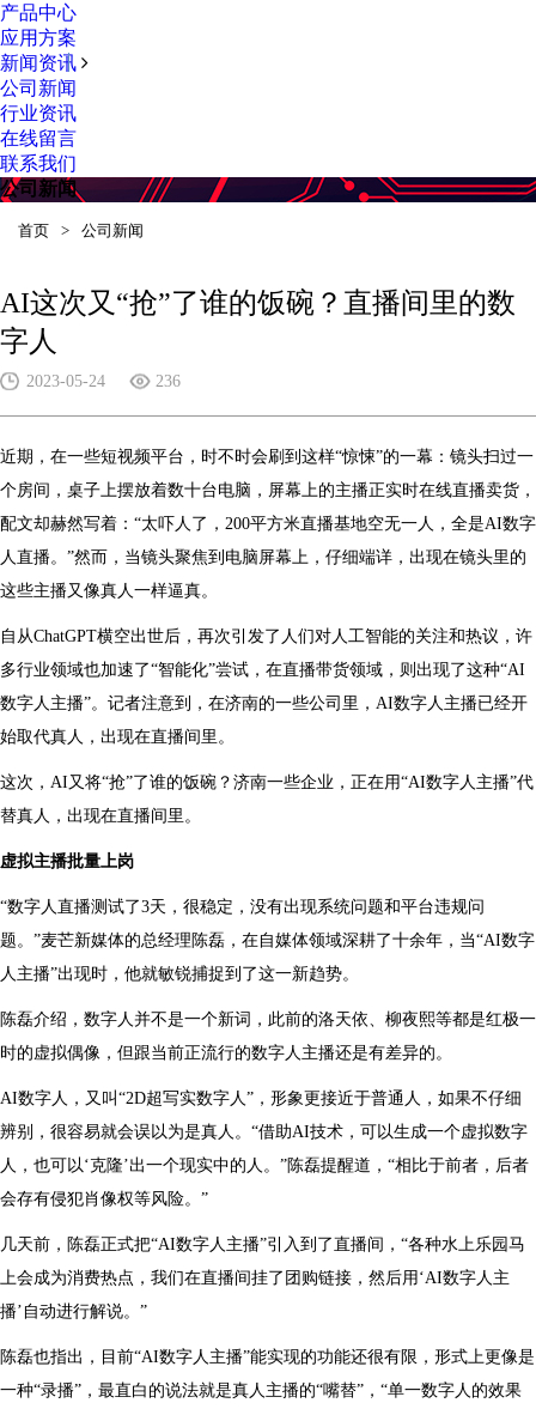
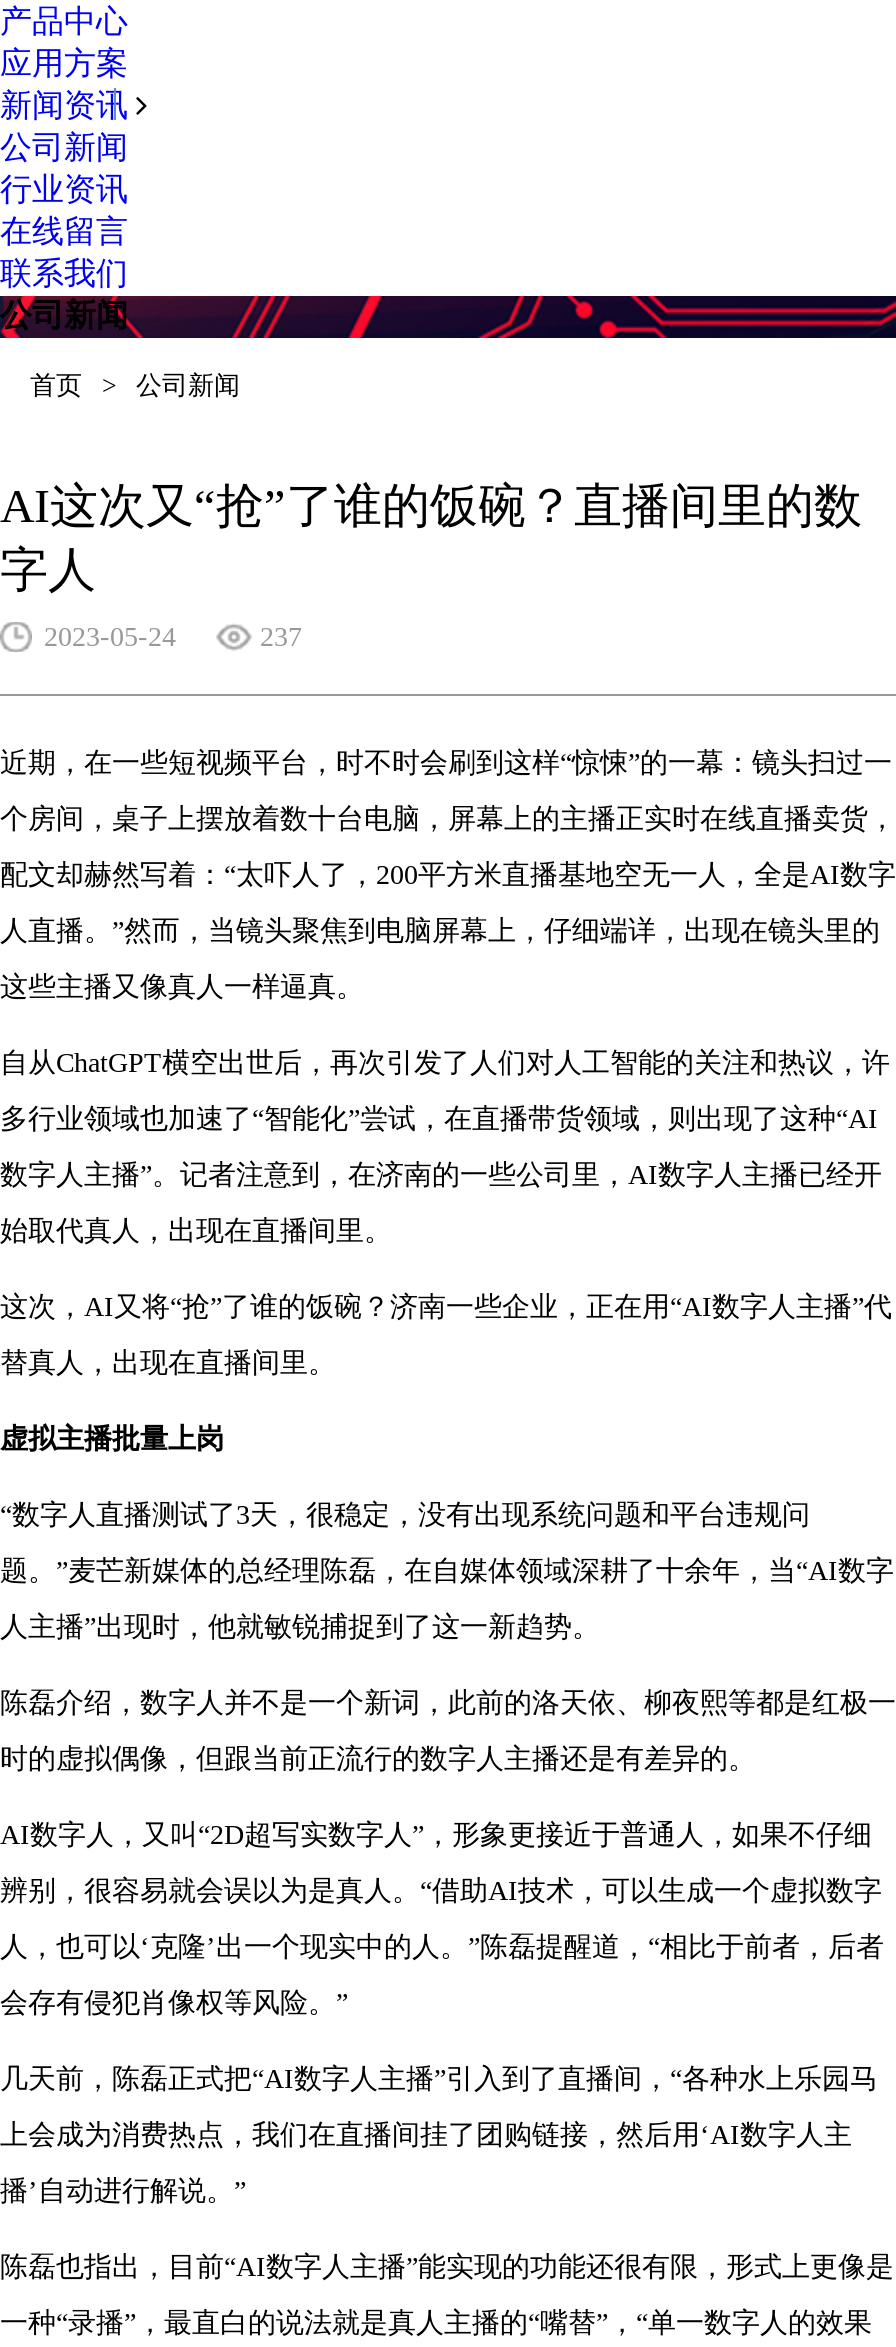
[156,372,181,390] 236 -> [260,622,302,652] 237

